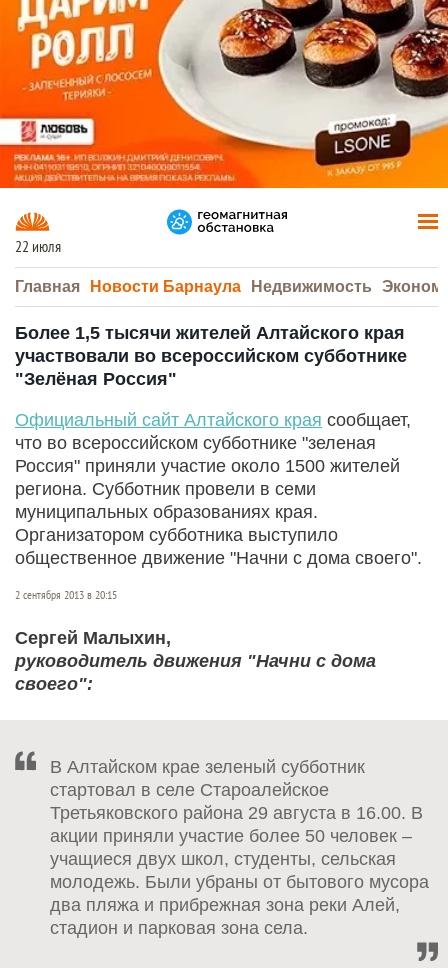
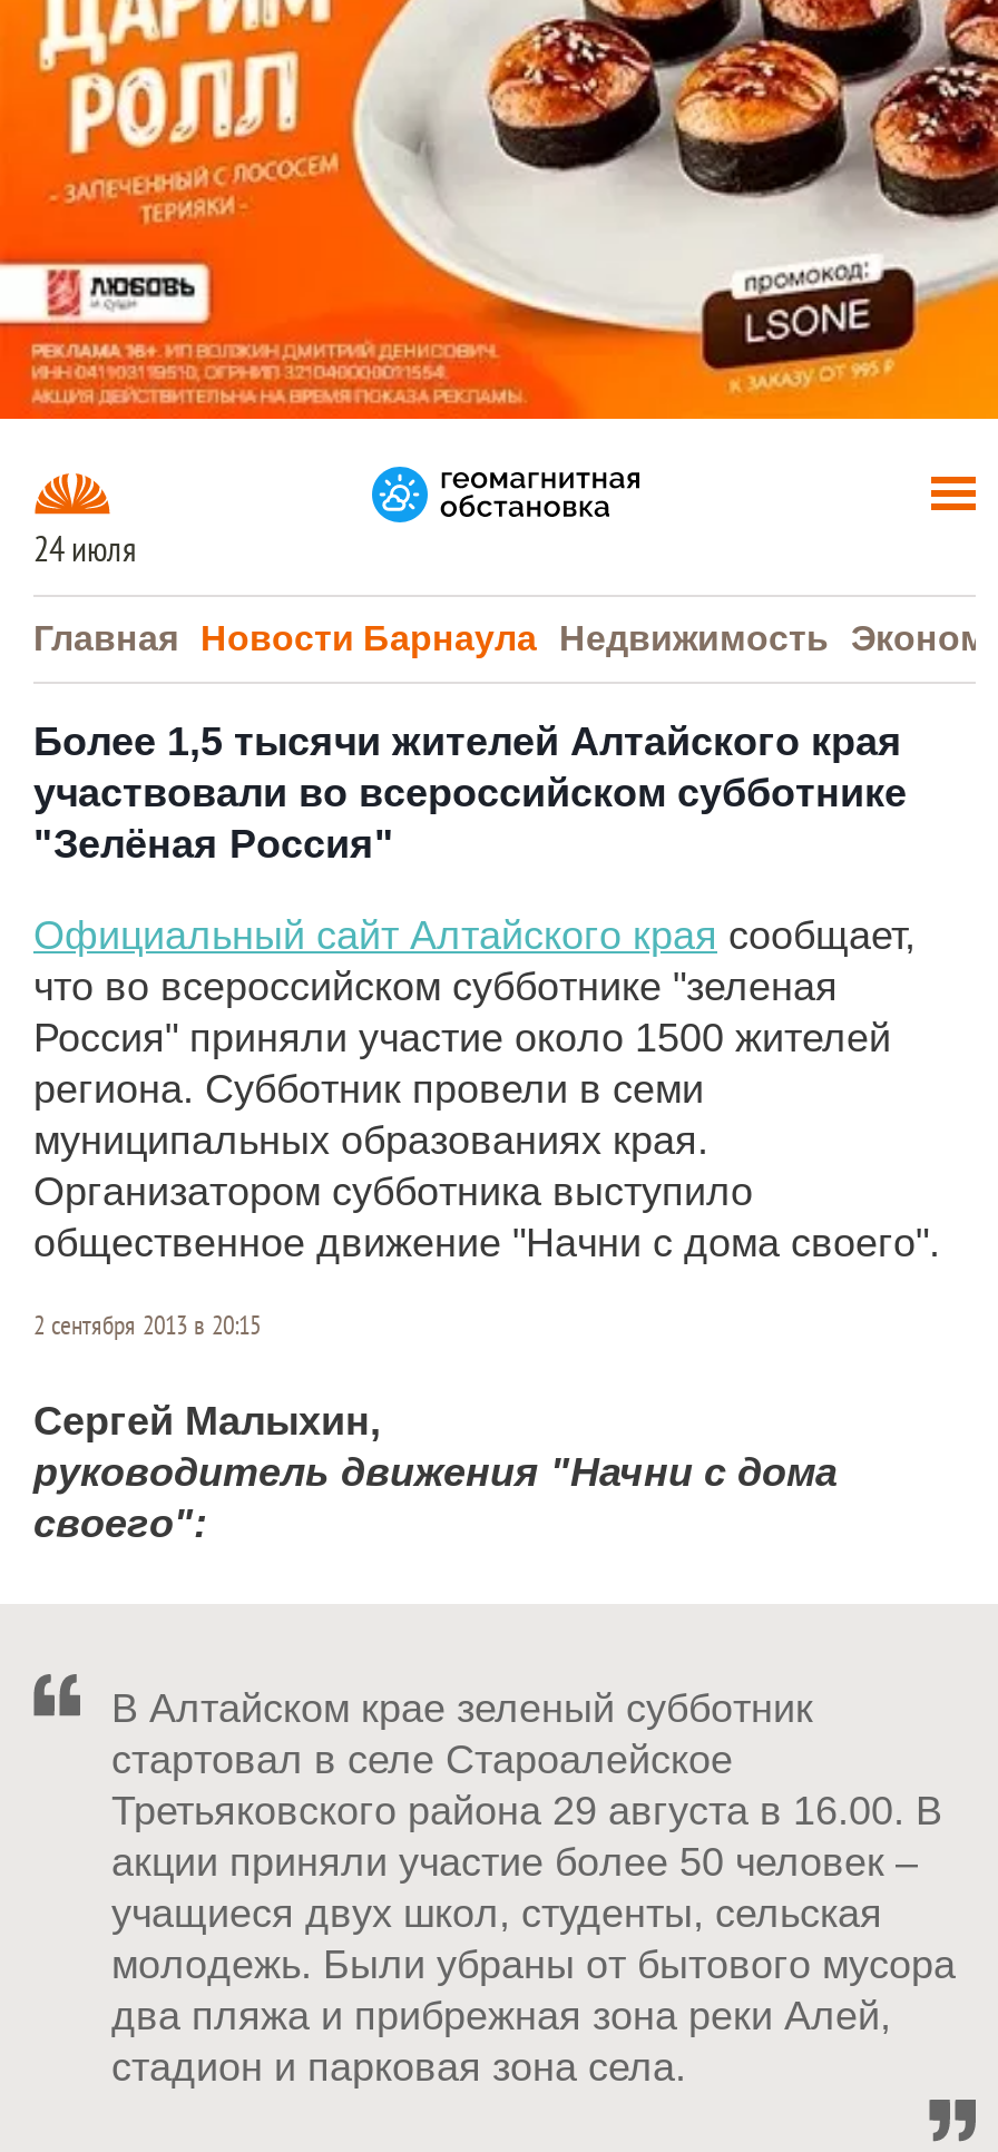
[15,238,61,256] 22 июля -> [33,530,136,570] 24 июля

